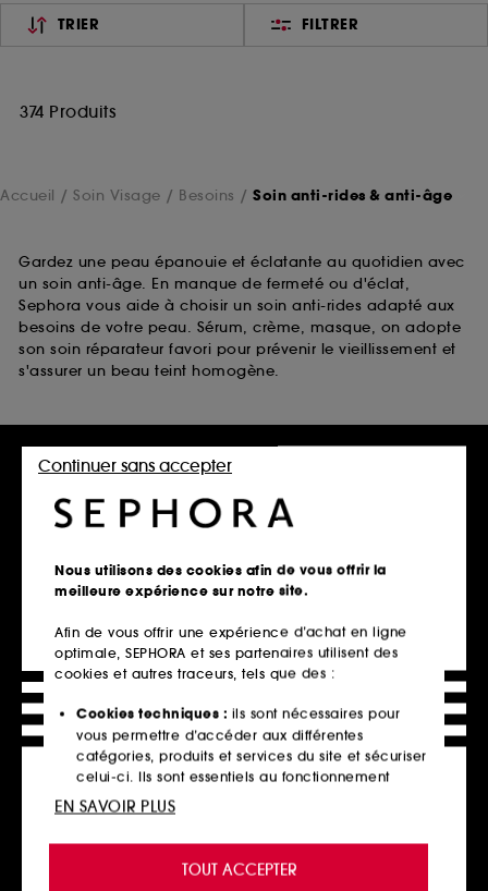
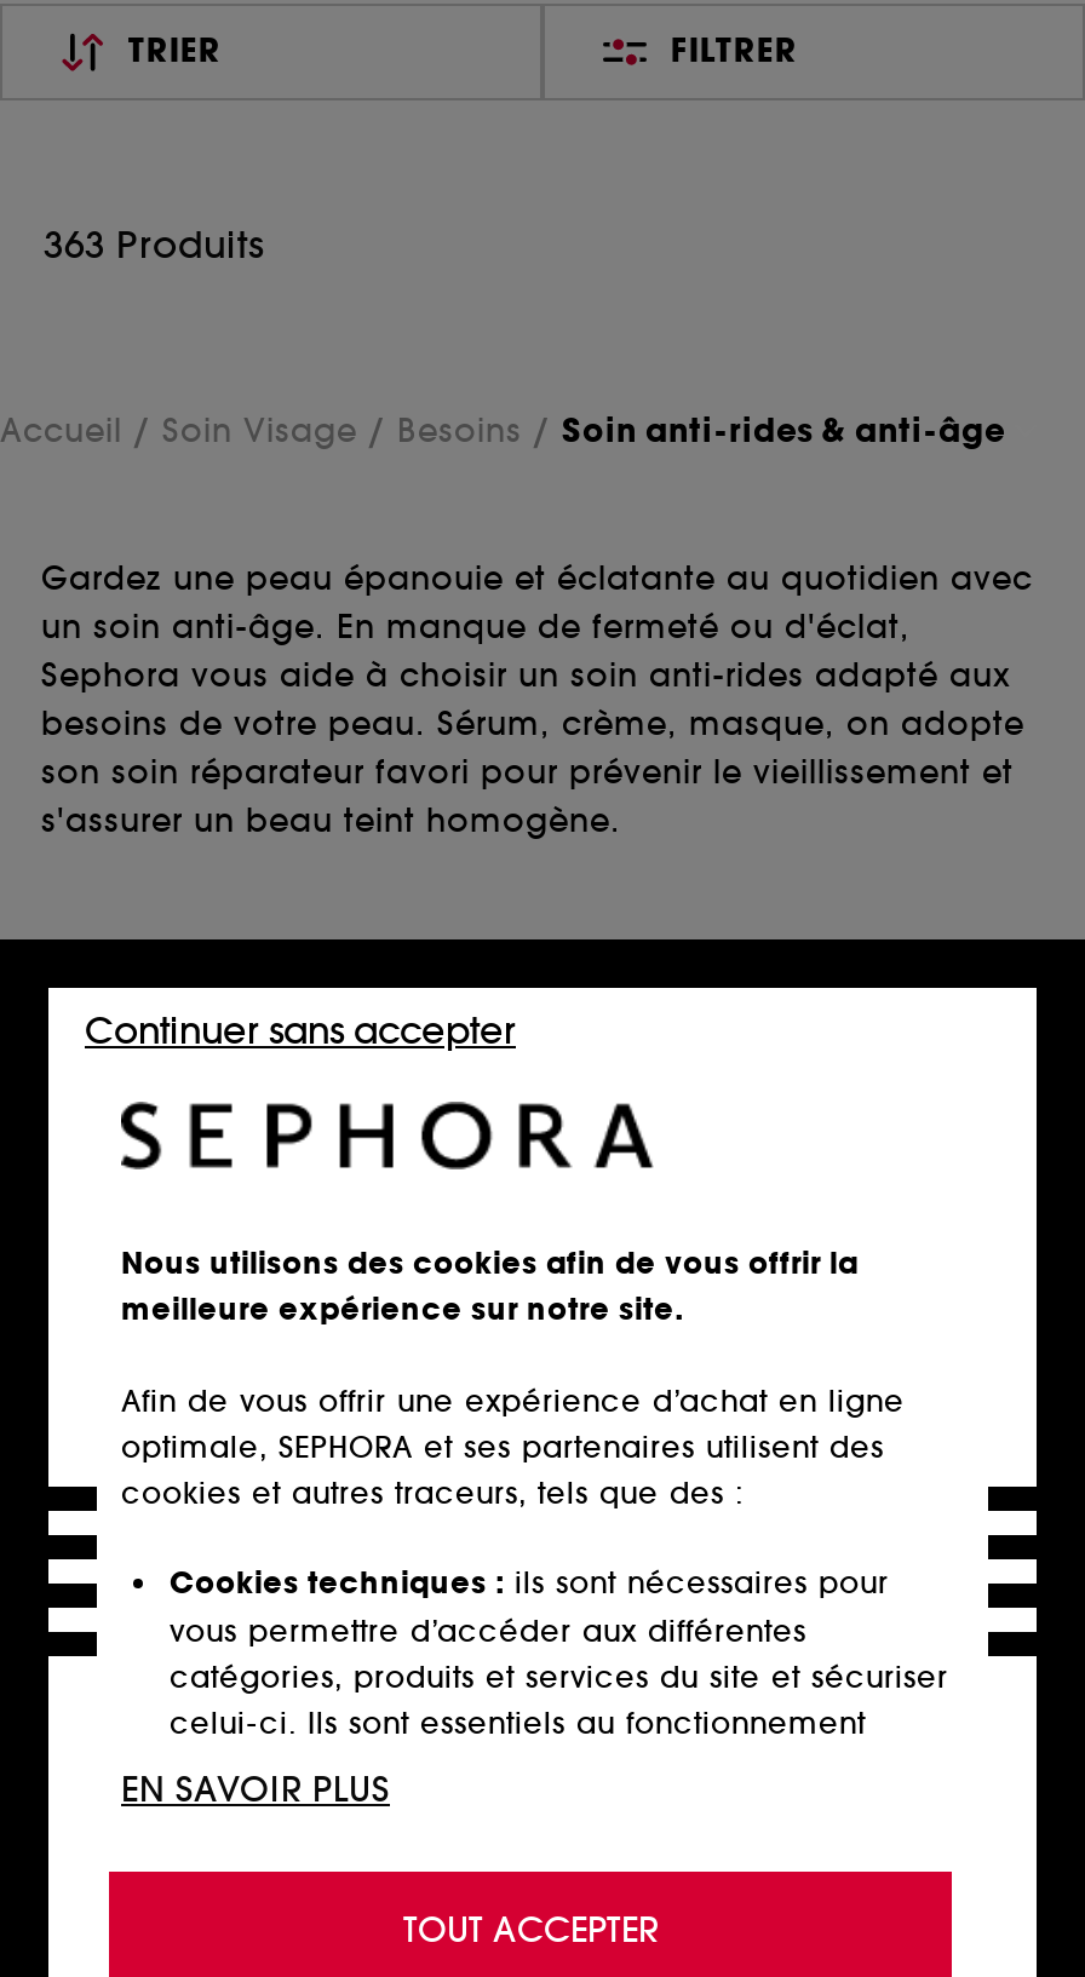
[20,101,115,122] 374 Produits -> [44,222,264,268] 363 Produits

